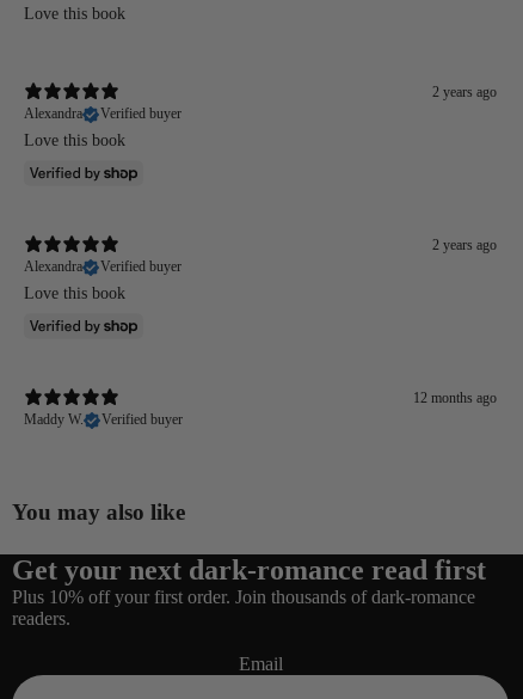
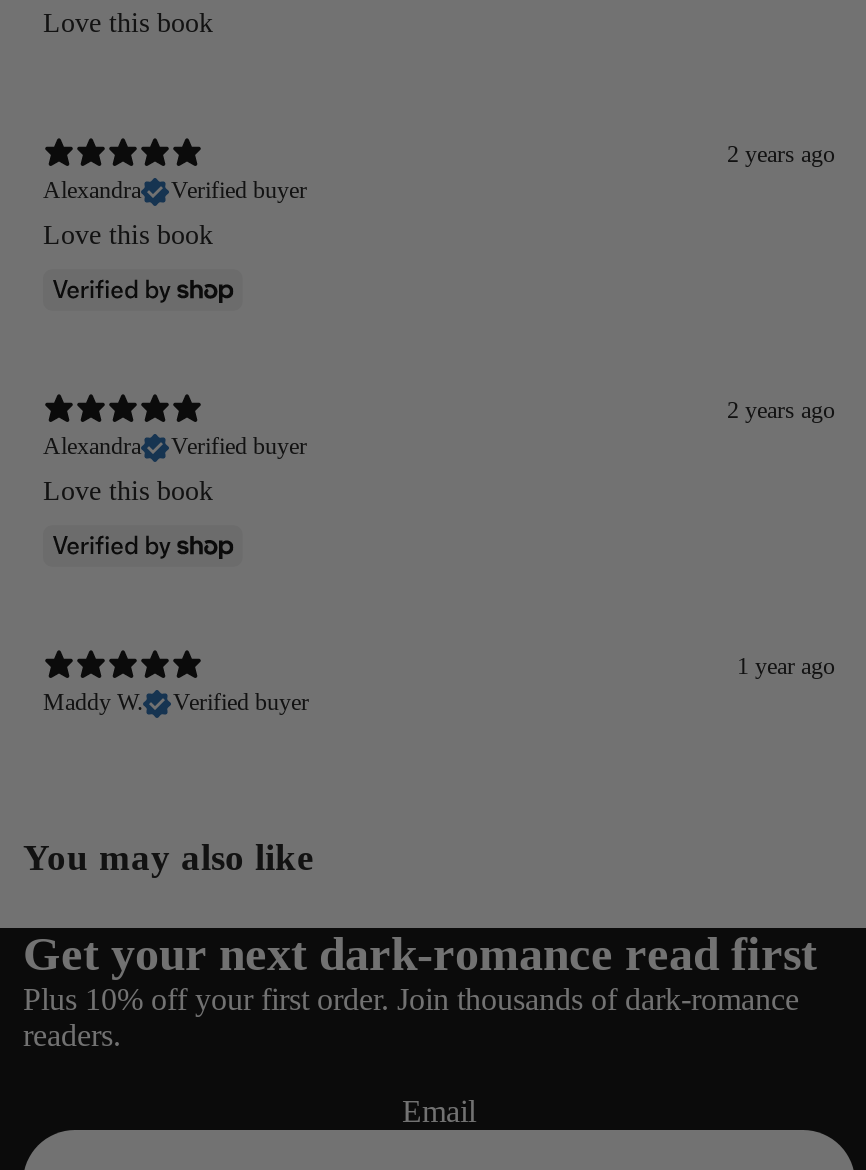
[413,390,497,406] 12 months ago -> [737,652,835,680] 1 year ago

